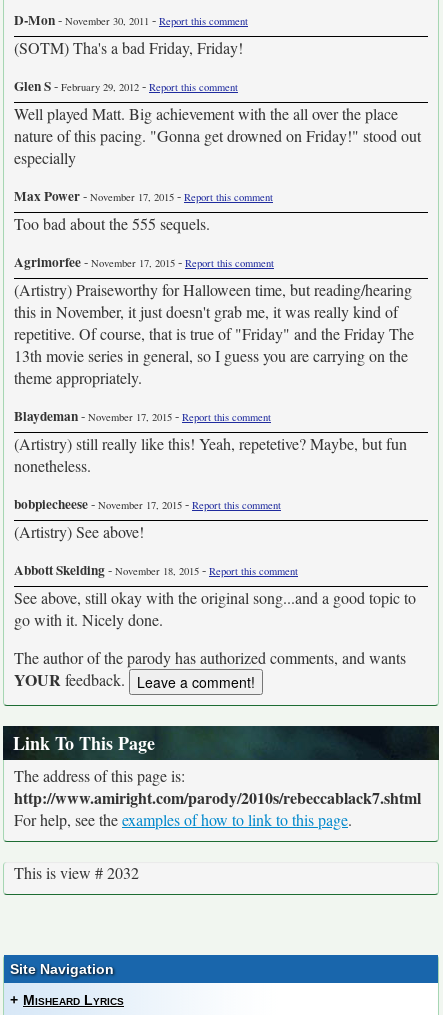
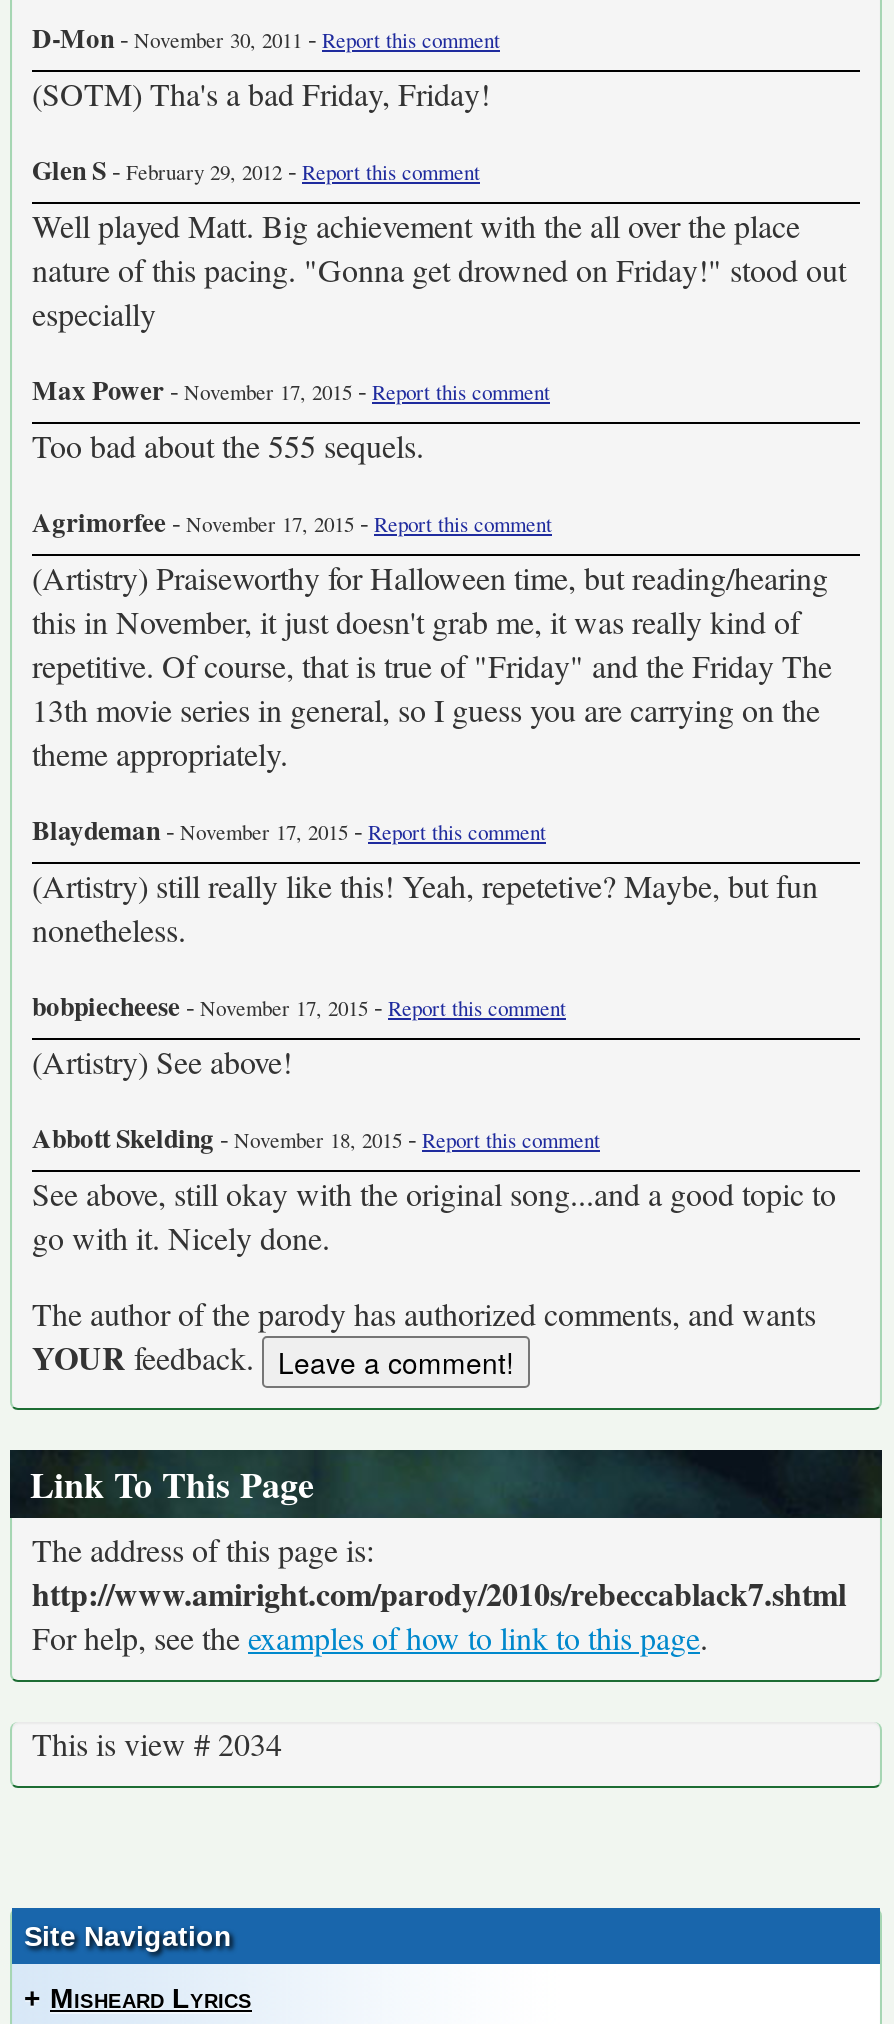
[14,862,139,883] This is view # 2032 -> [32,1723,282,1765] This is view # 2034

